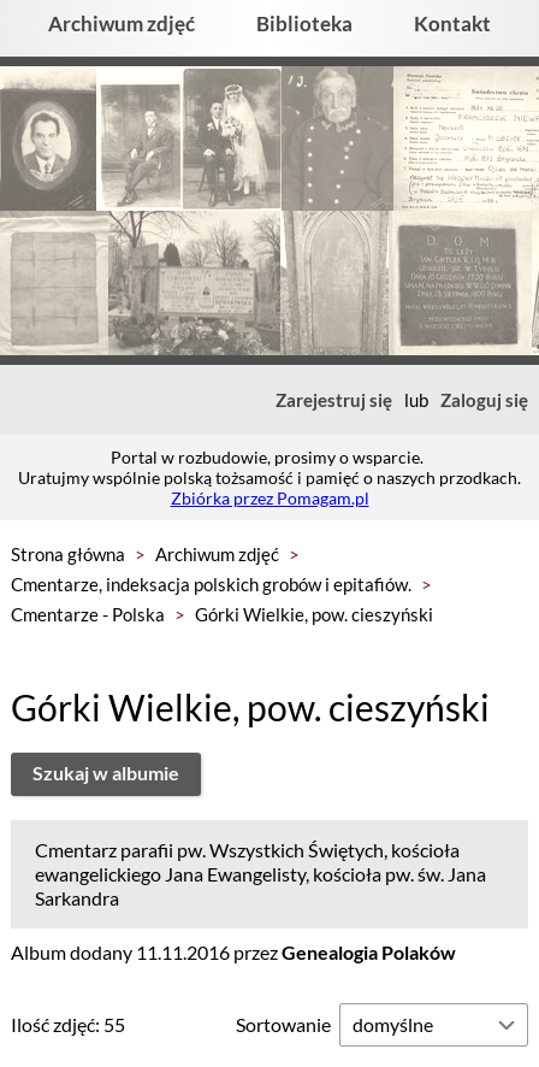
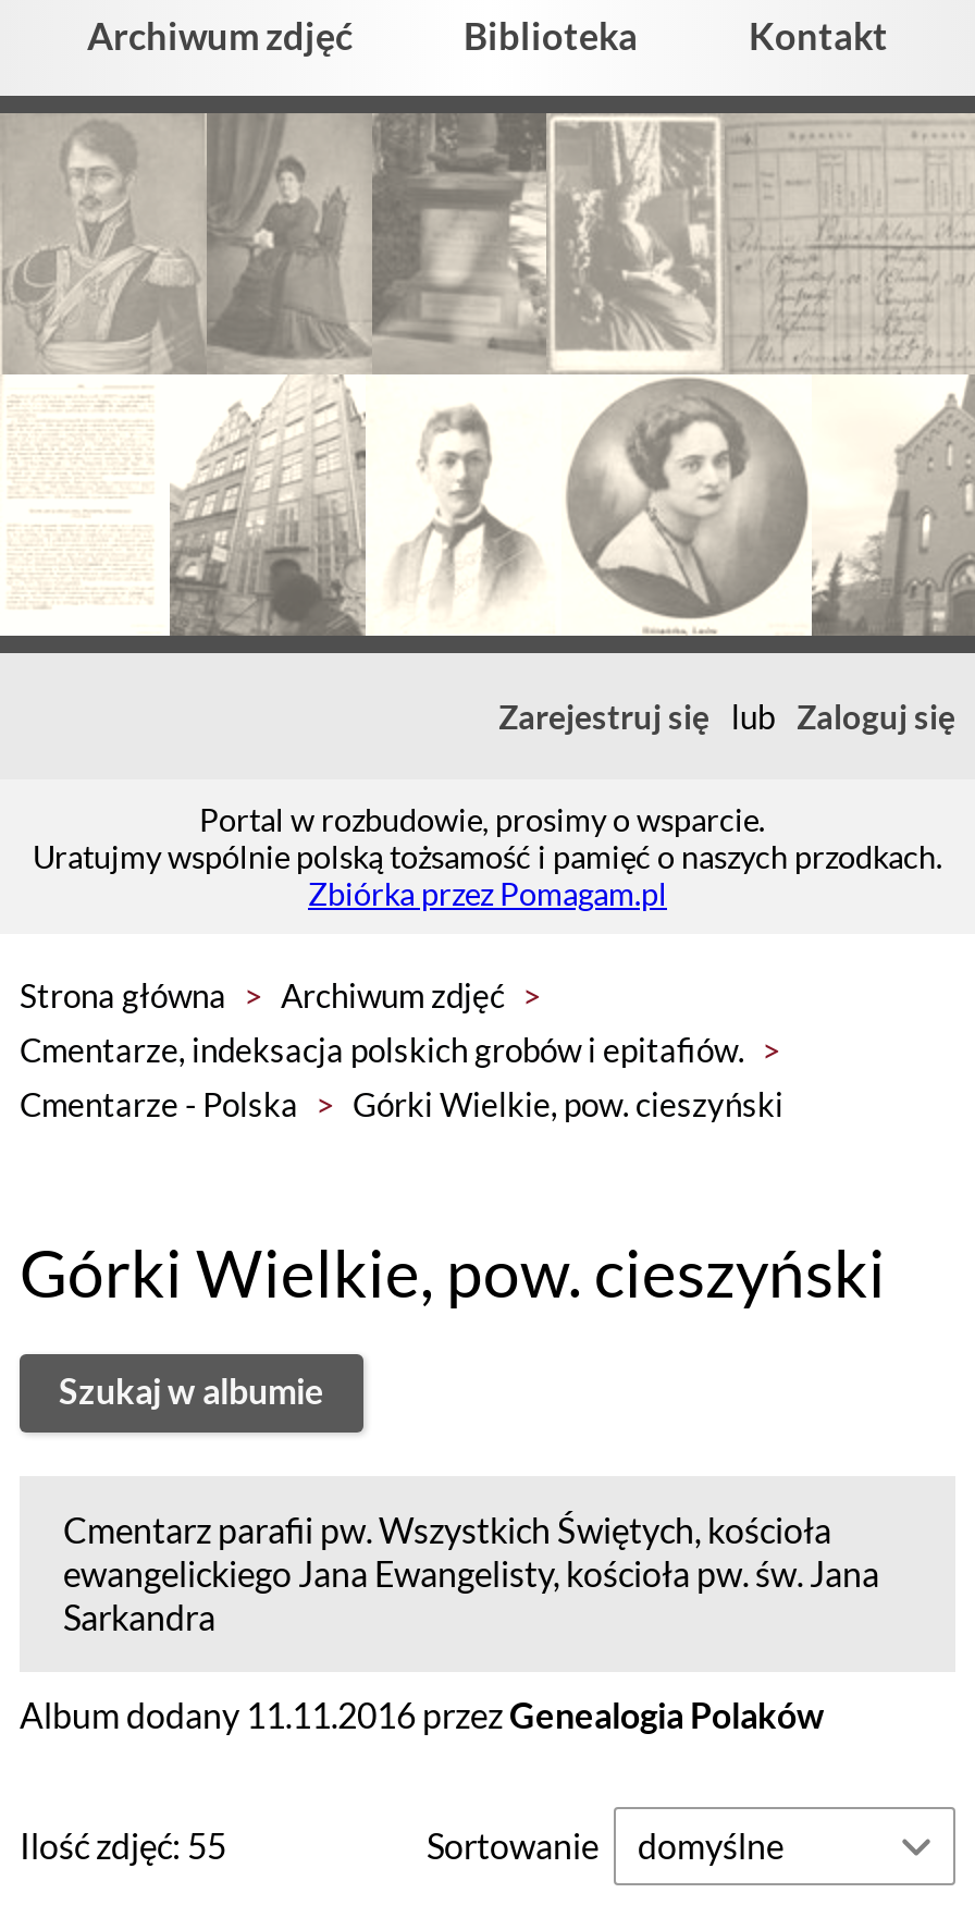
[4,65,535,356] [image] -> [7,111,968,638] [image]

